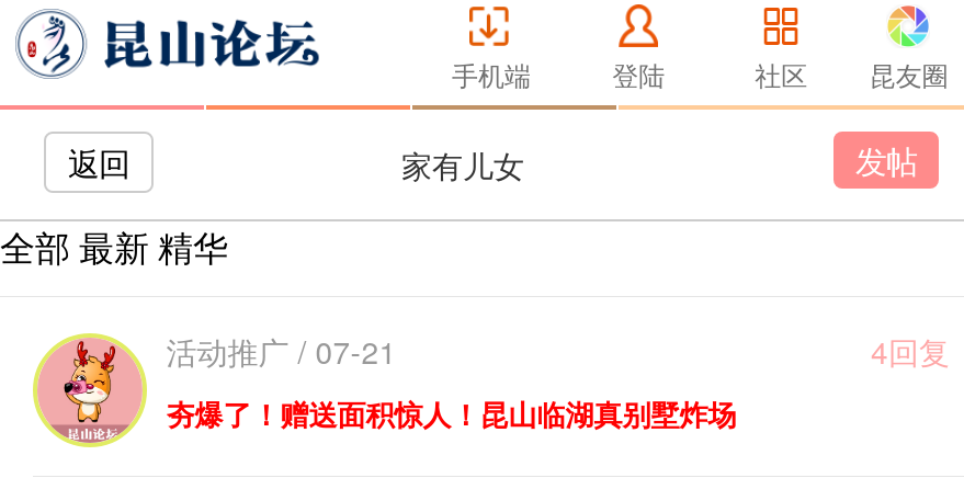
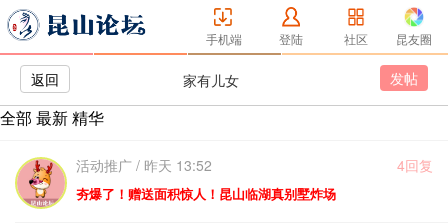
[166,329,397,373] 活动推广 / 07-21 -> [76,155,212,175] 活动推广 / 昨天 13:52

